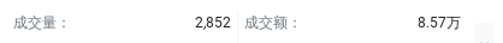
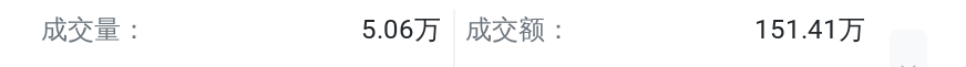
[194,15,301,31] 2,852 成交额： -> [361,15,572,46] 5.06万 成交额：
[418,15,461,31] 8.57万 -> [754,15,865,46] 151.41万

